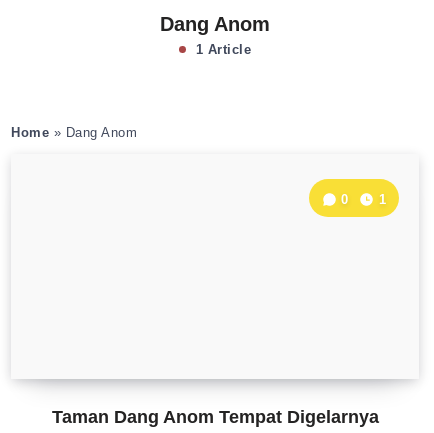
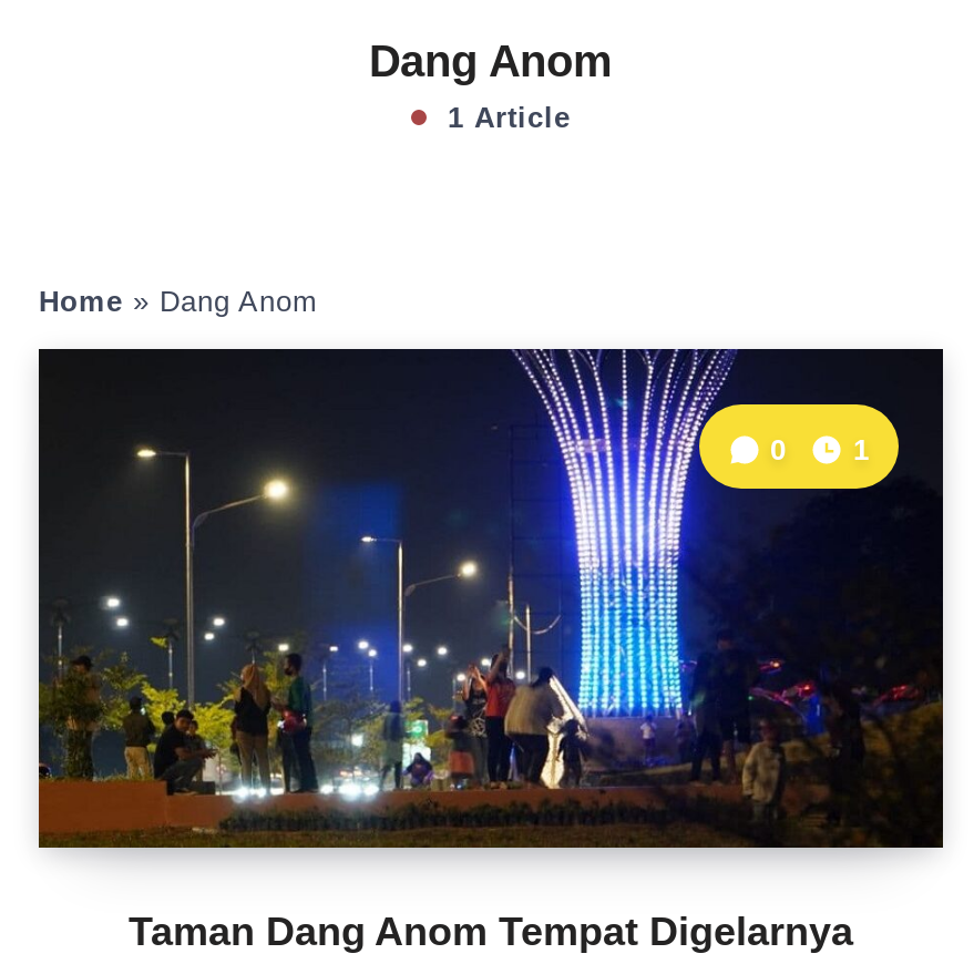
none -> [37,347,945,850] [image]

